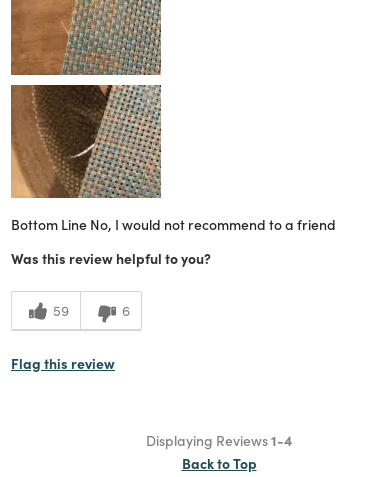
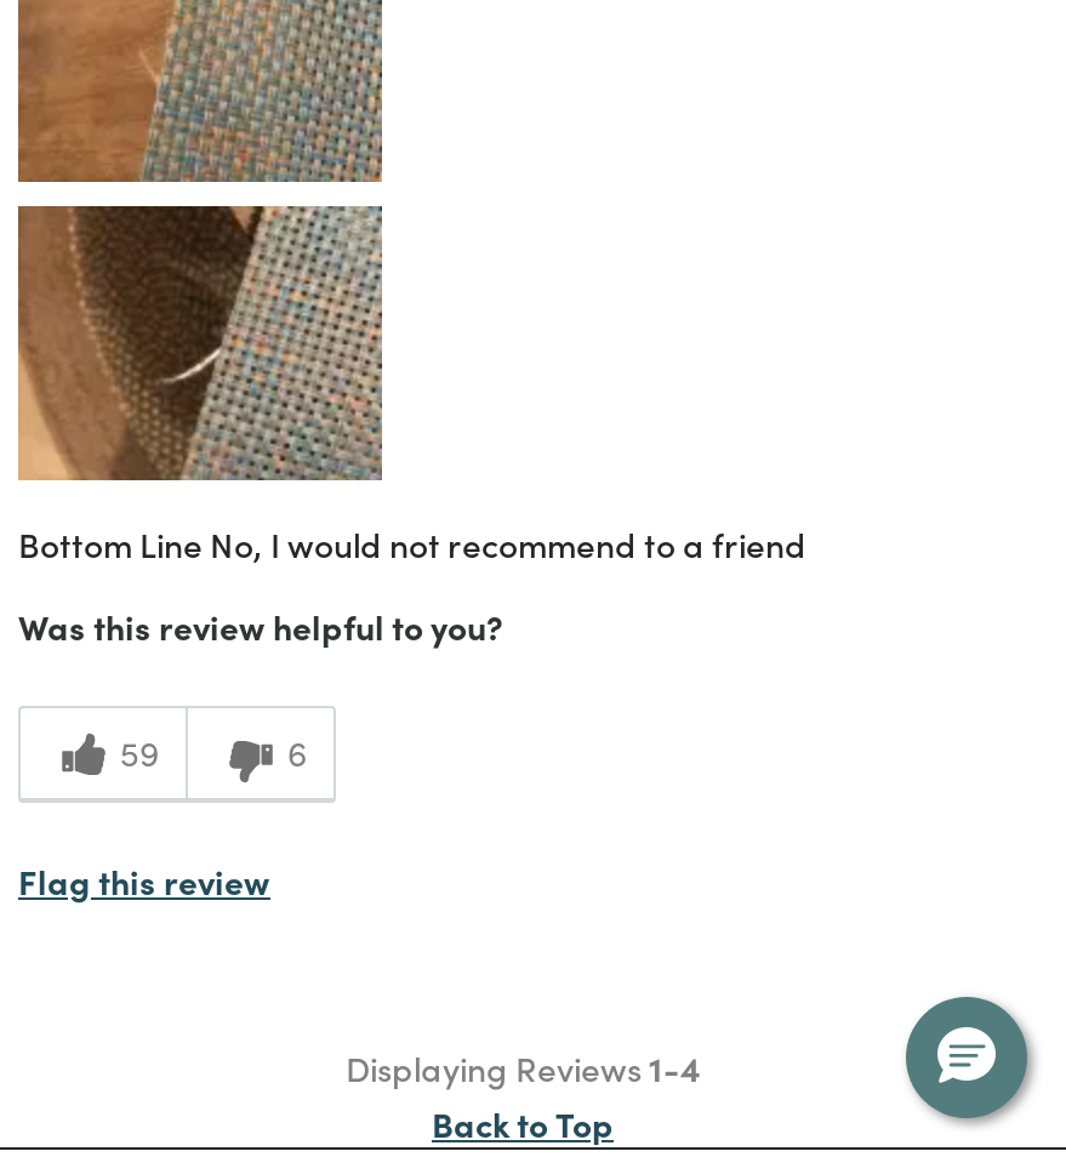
none -> [903,994,1037,1128] [image]

